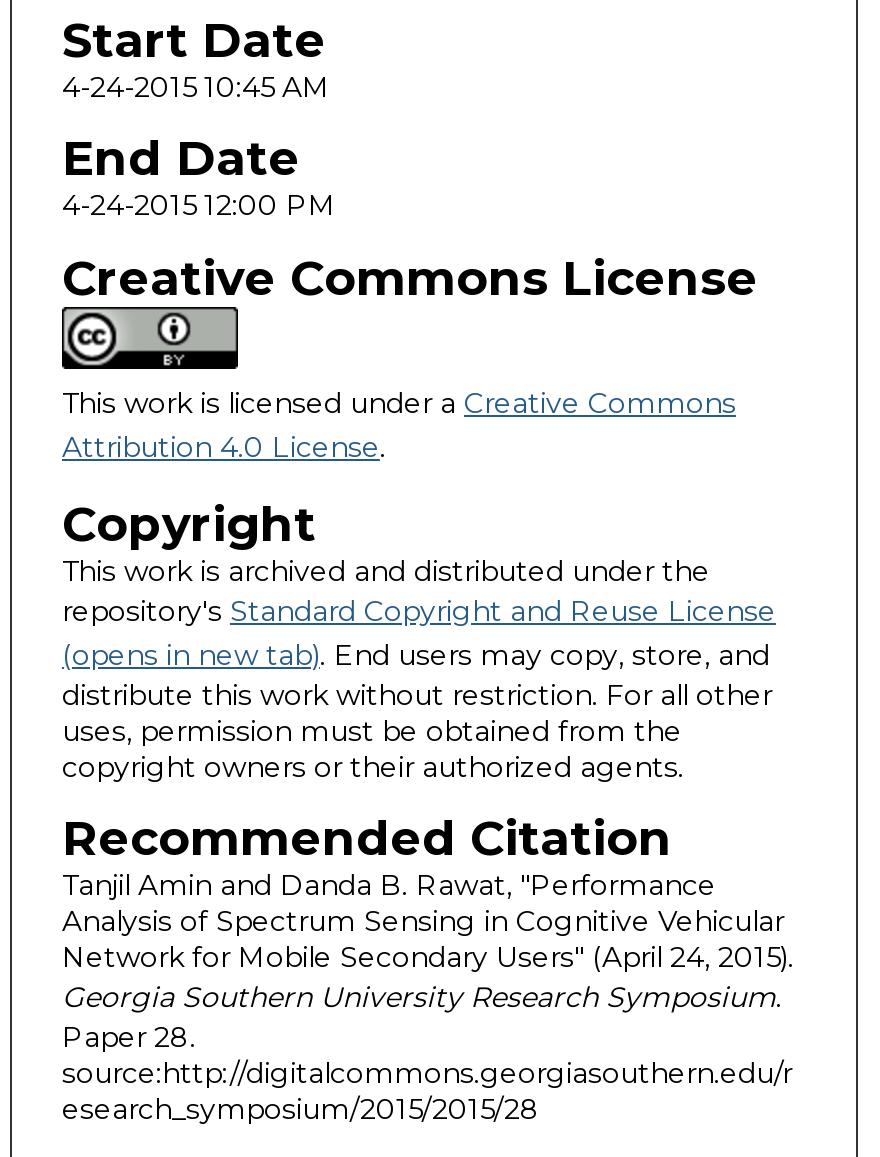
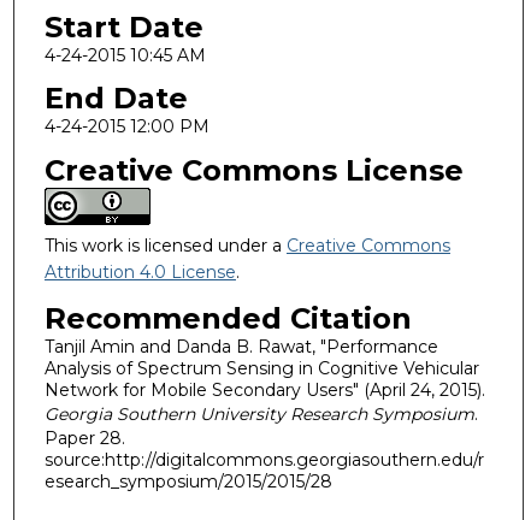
[62,495,776,785] Copyright | This work is archived and distributed under the | repository's Standard Copyright and Reuse License | (opens in new tab). End users may copy, store, and | distribute this work without restriction. For all other | uses, permission must be obtained from the | copyright owners or their authorized agents. -> none

